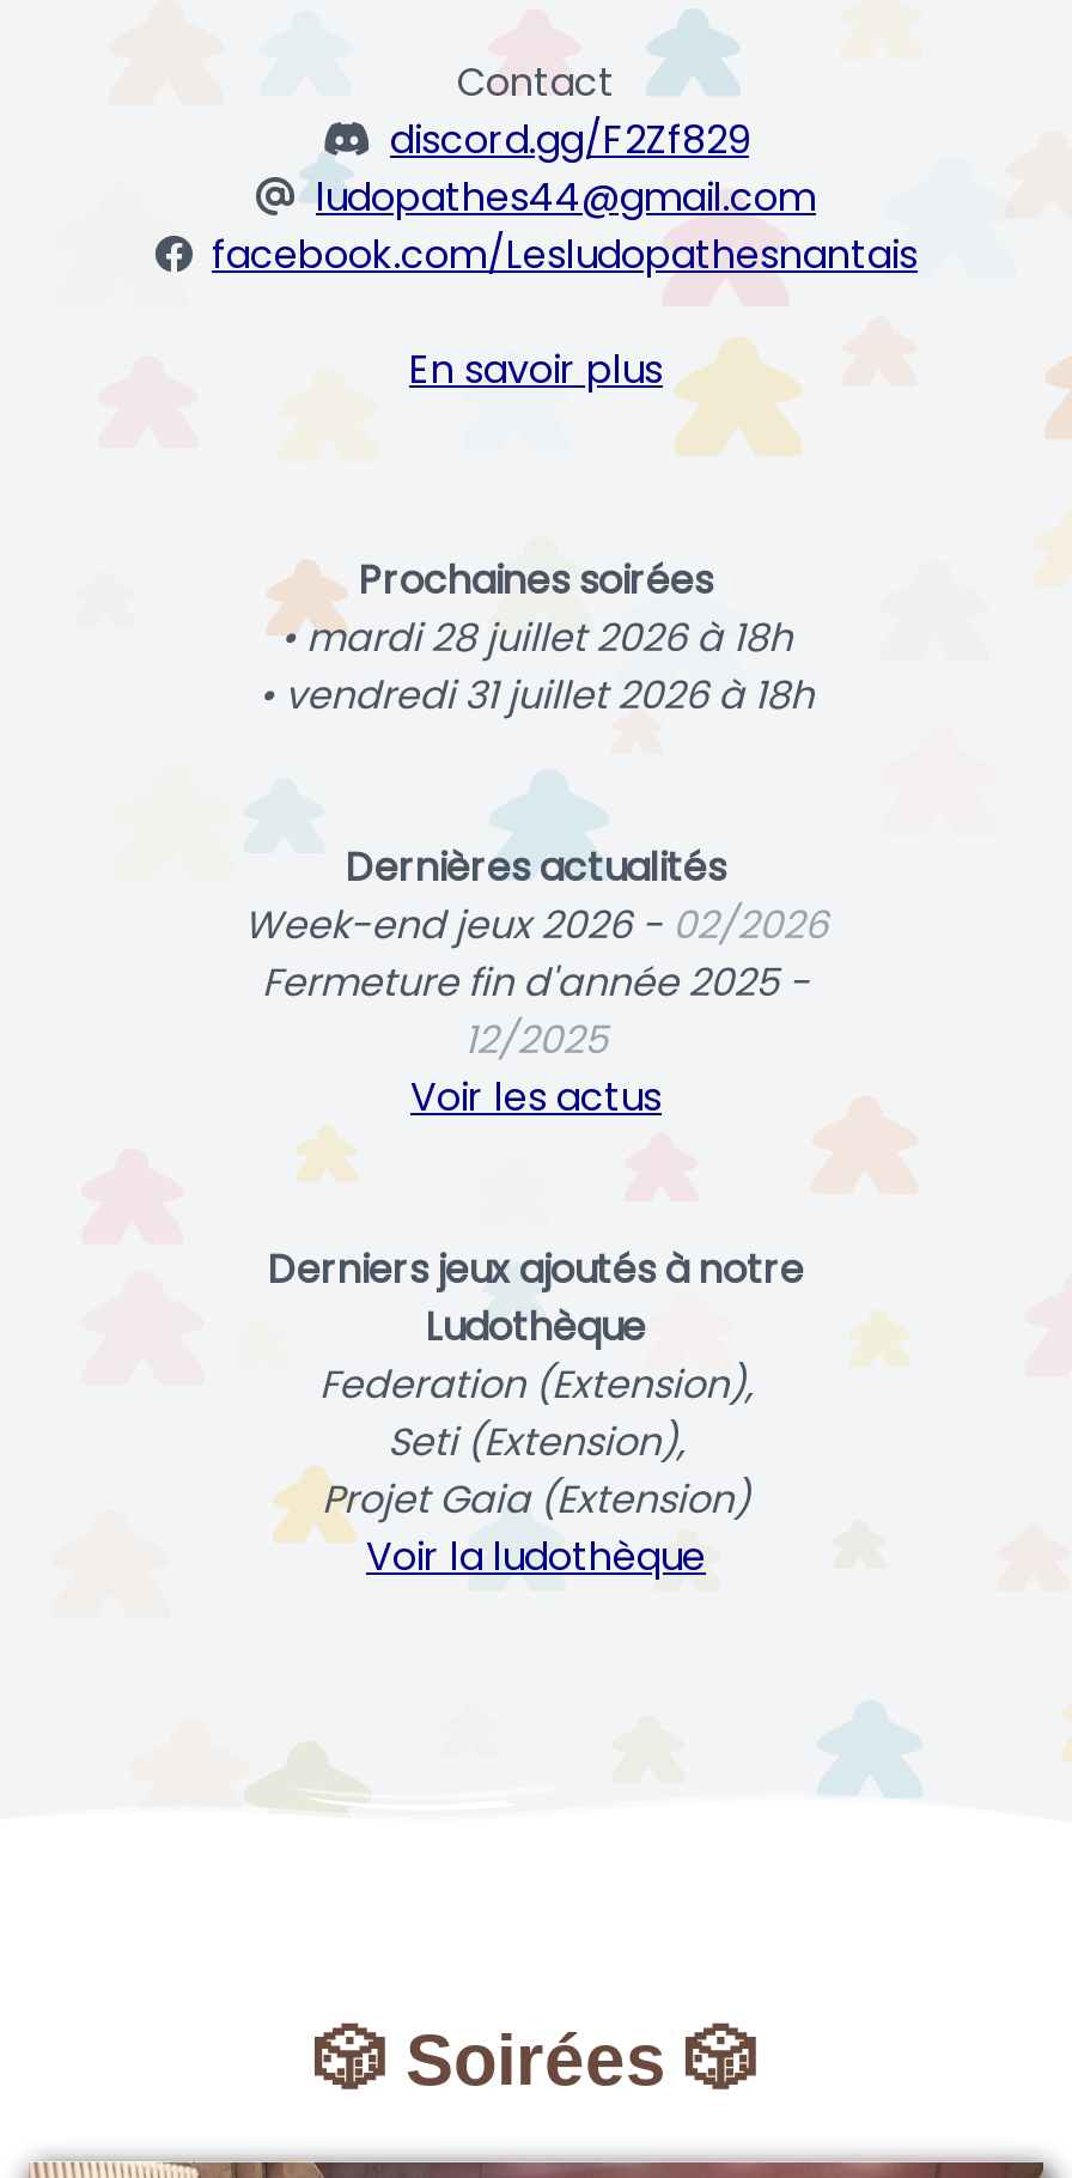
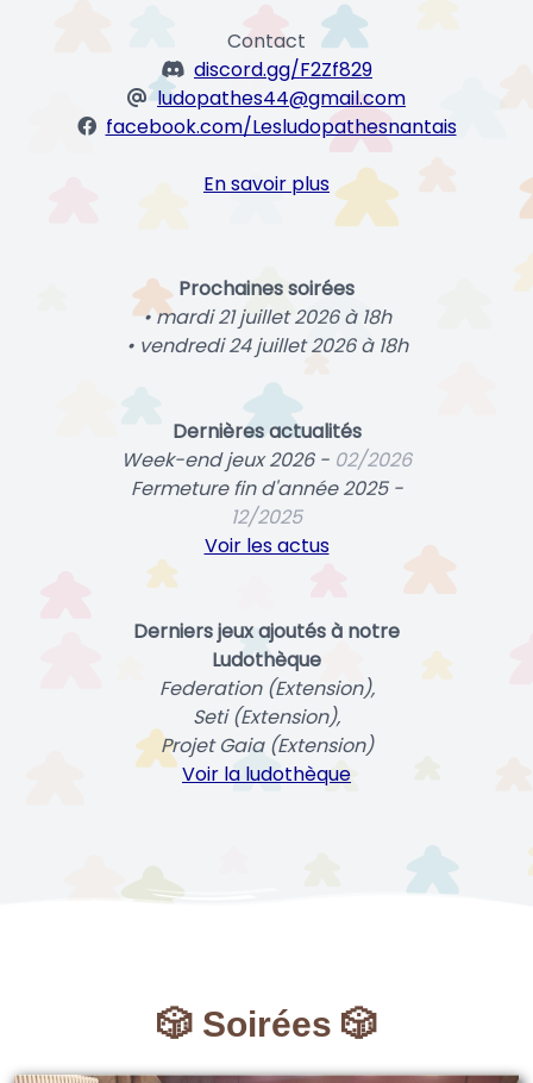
[280,610,792,665] • mardi 28 juillet 2026 à 18h -> [142,303,391,331] • mardi 21 juillet 2026 à 18h
[258,668,814,723] • vendredi 31 juillet 2026 à 18h -> [126,332,407,359] • vendredi 24 juillet 2026 à 18h

